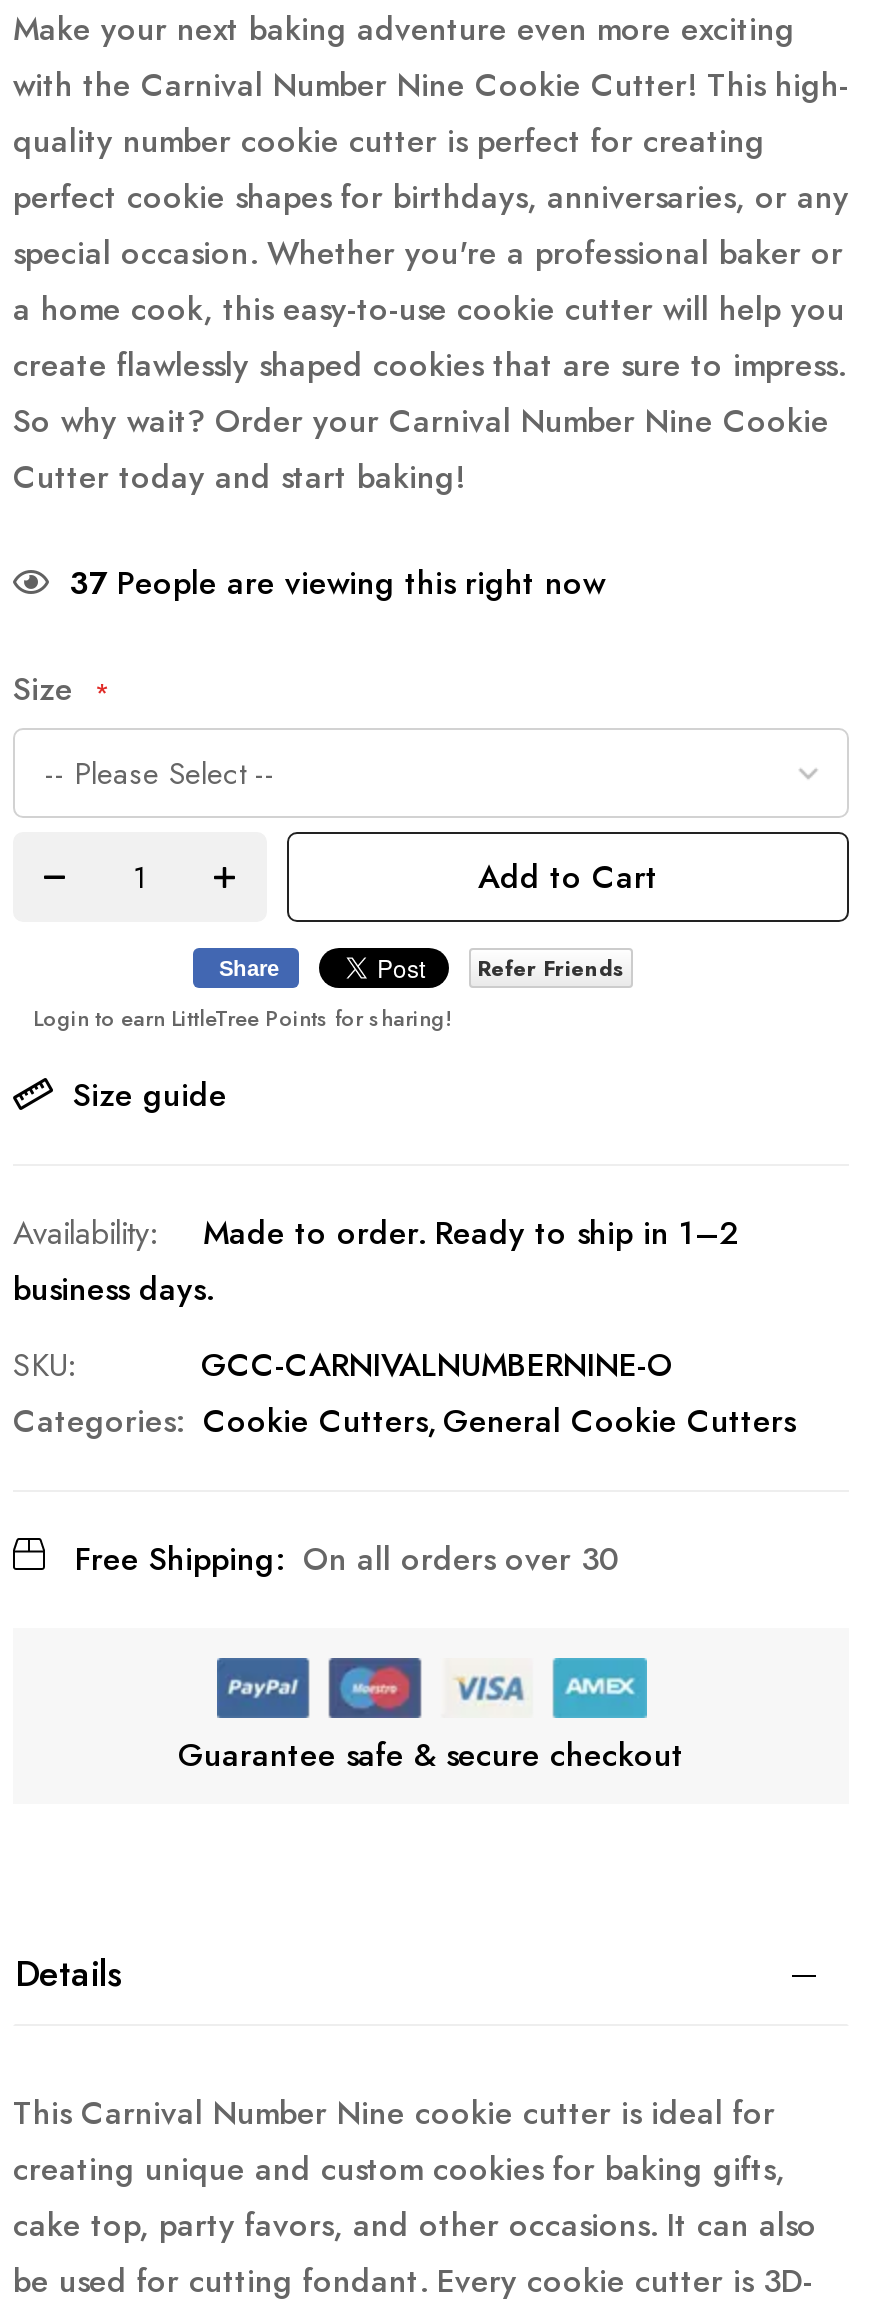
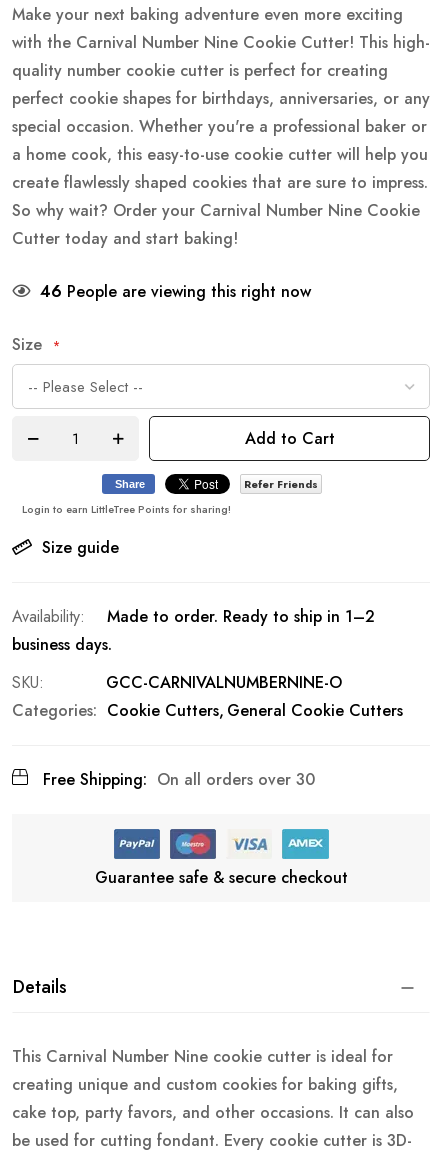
[69,561,605,607] 37 People are viewing this right now -> [40,280,311,303] 46 People are viewing this right now

